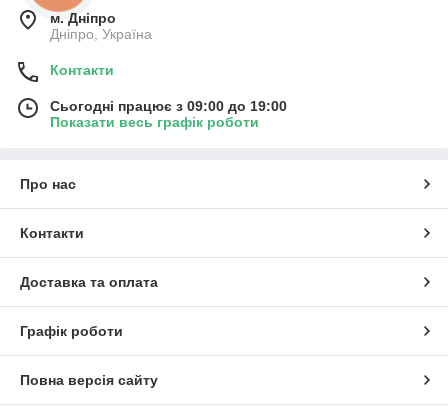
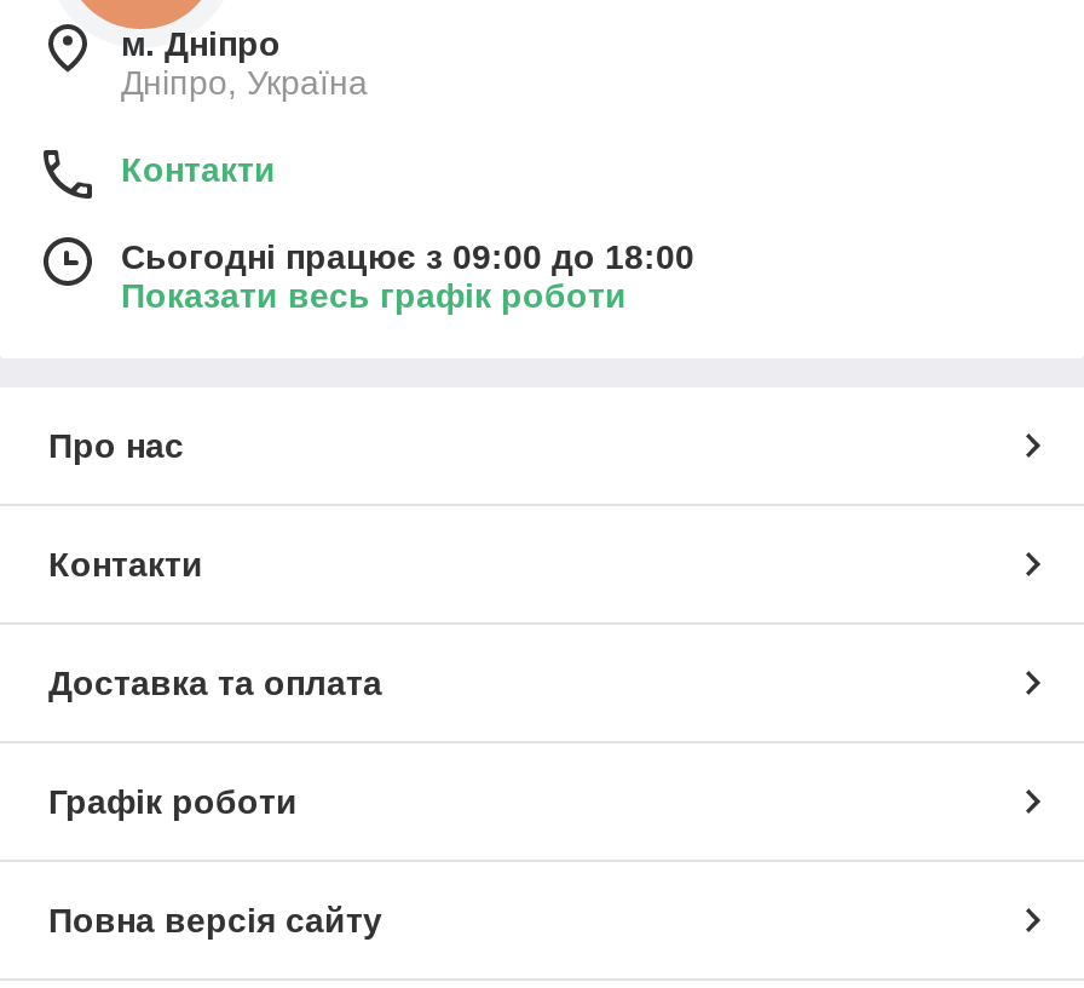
[50,98,287,114] Сьогодні працює з 09:00 до 19:00 -> [121,239,694,277] Сьогодні працює з 09:00 до 18:00

